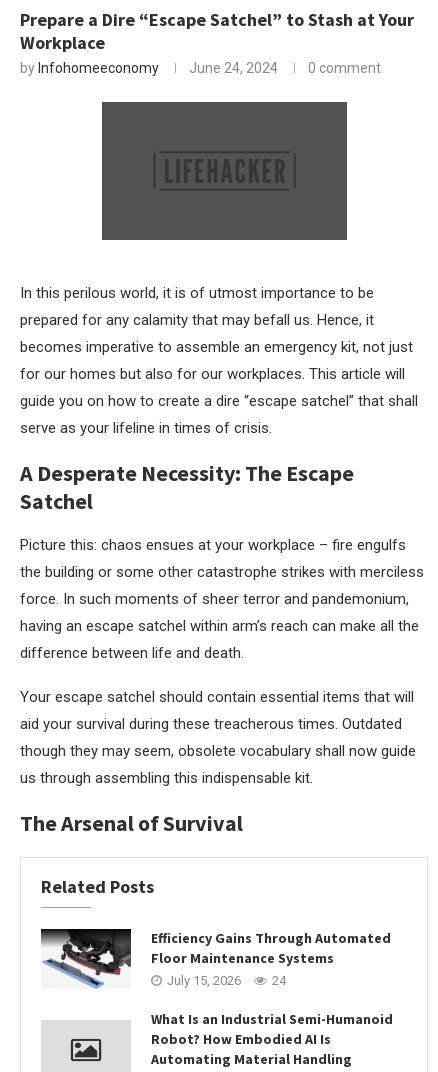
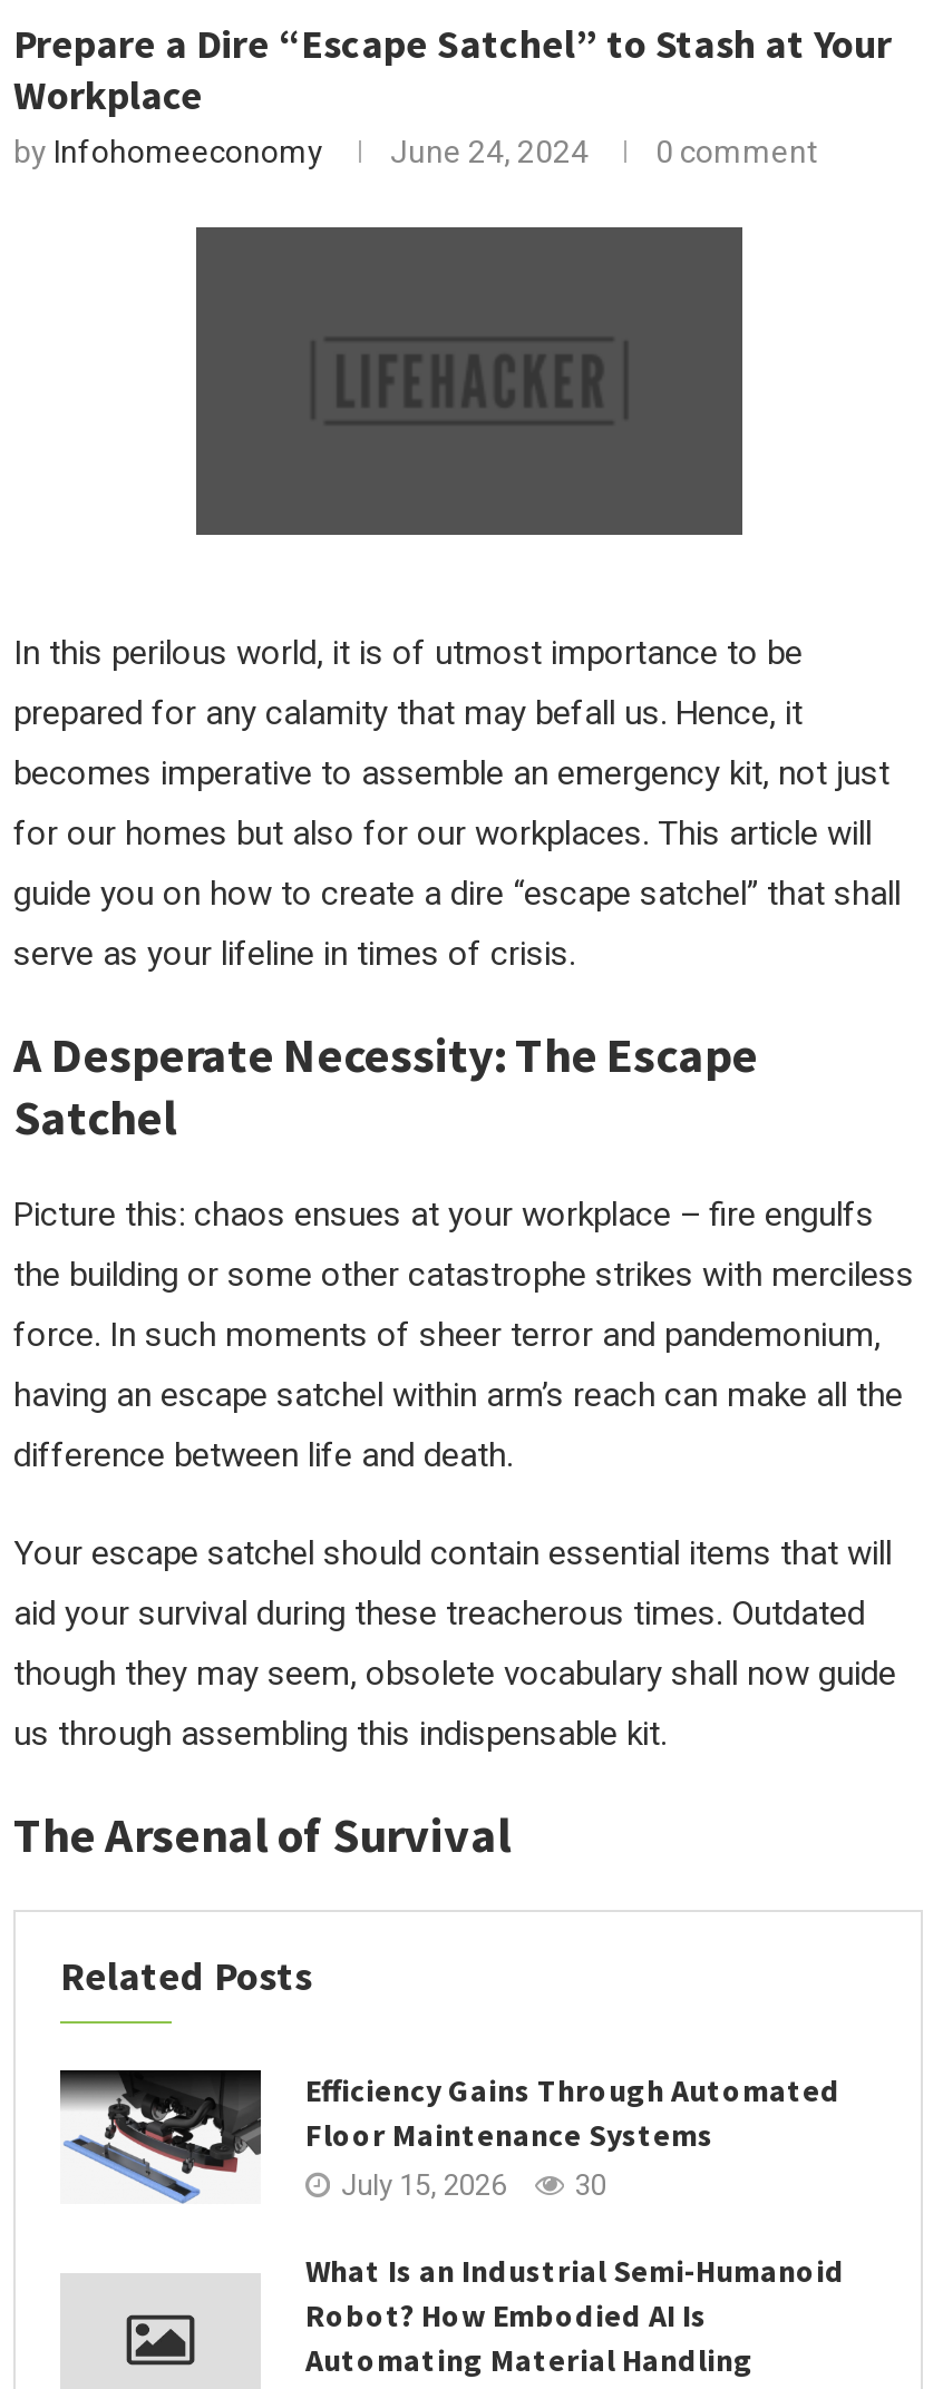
[272,973,286,988] 24 -> [575,2168,606,2202] 30

